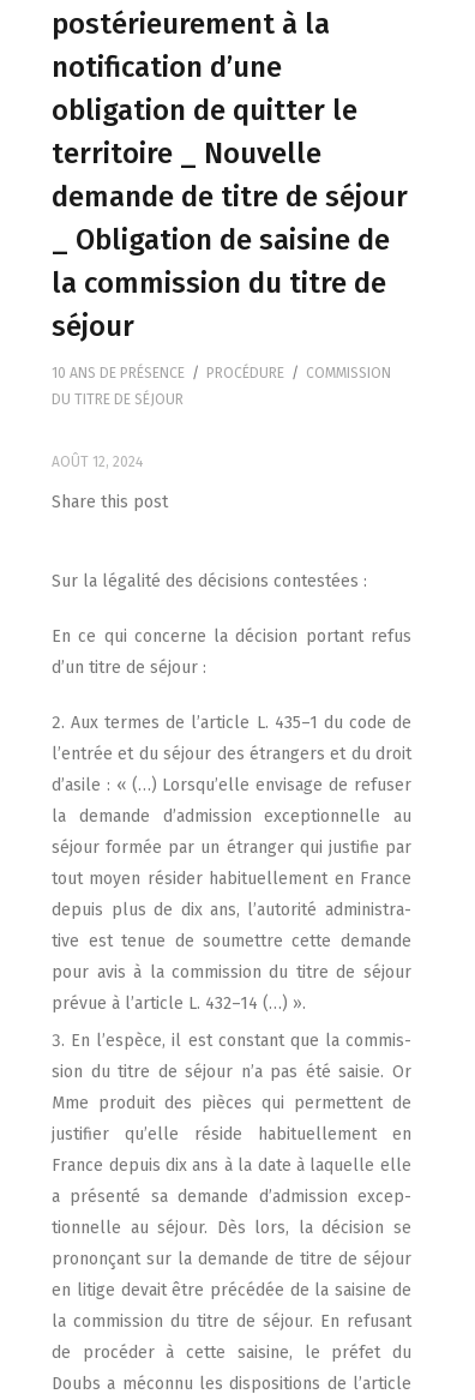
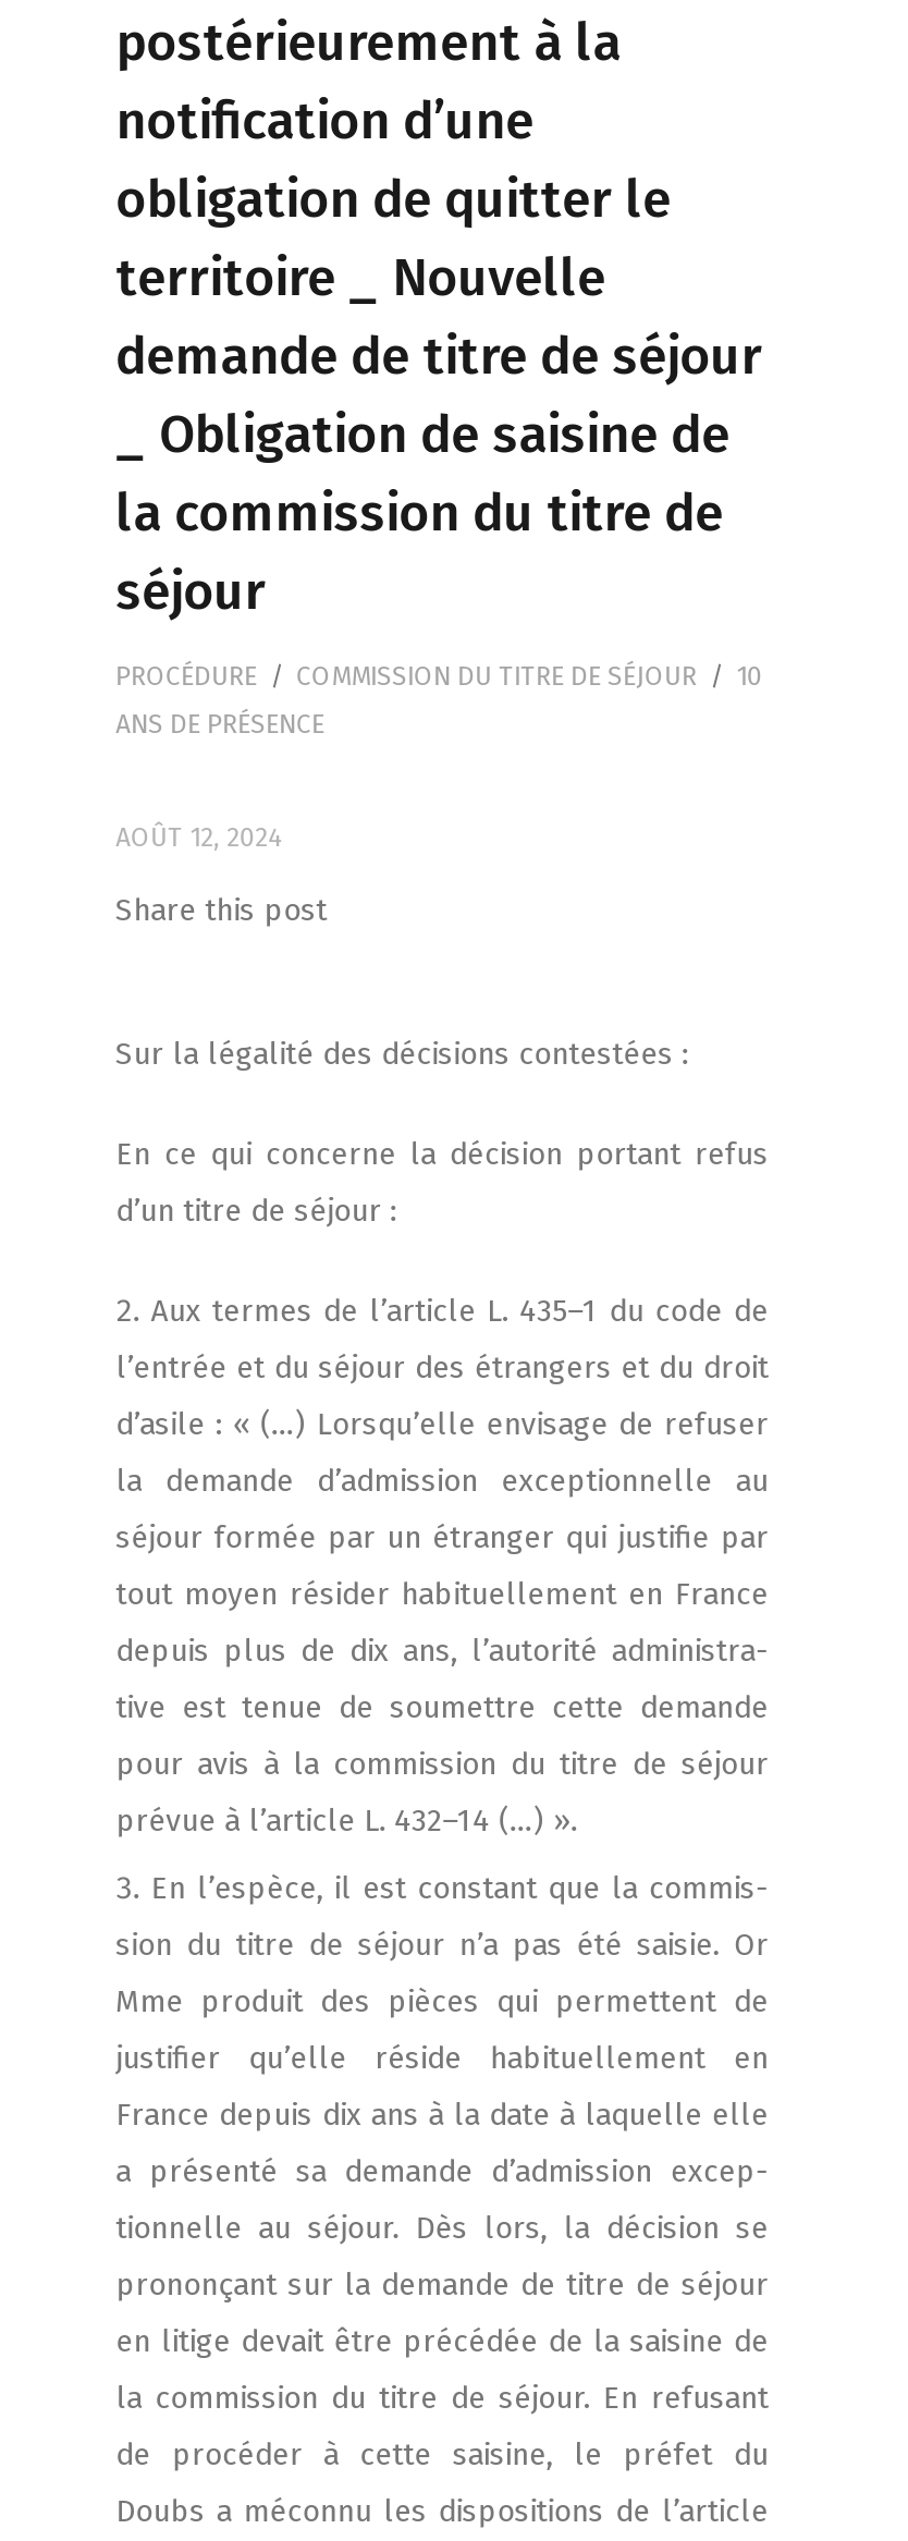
[52,365,391,381] 10 ANS DE PRÉSENCE / PROCÉDURE / COMMISSION -> [116,661,762,692] PROCÉDURE / COMMISSION DU TITRE DE SÉJOUR / 10
[52,391,184,408] DU TITRE DE SÉJOUR -> [116,709,325,740] ANS DE PRÉSENCE

